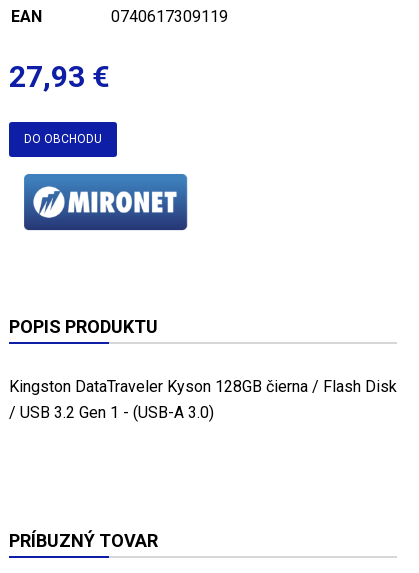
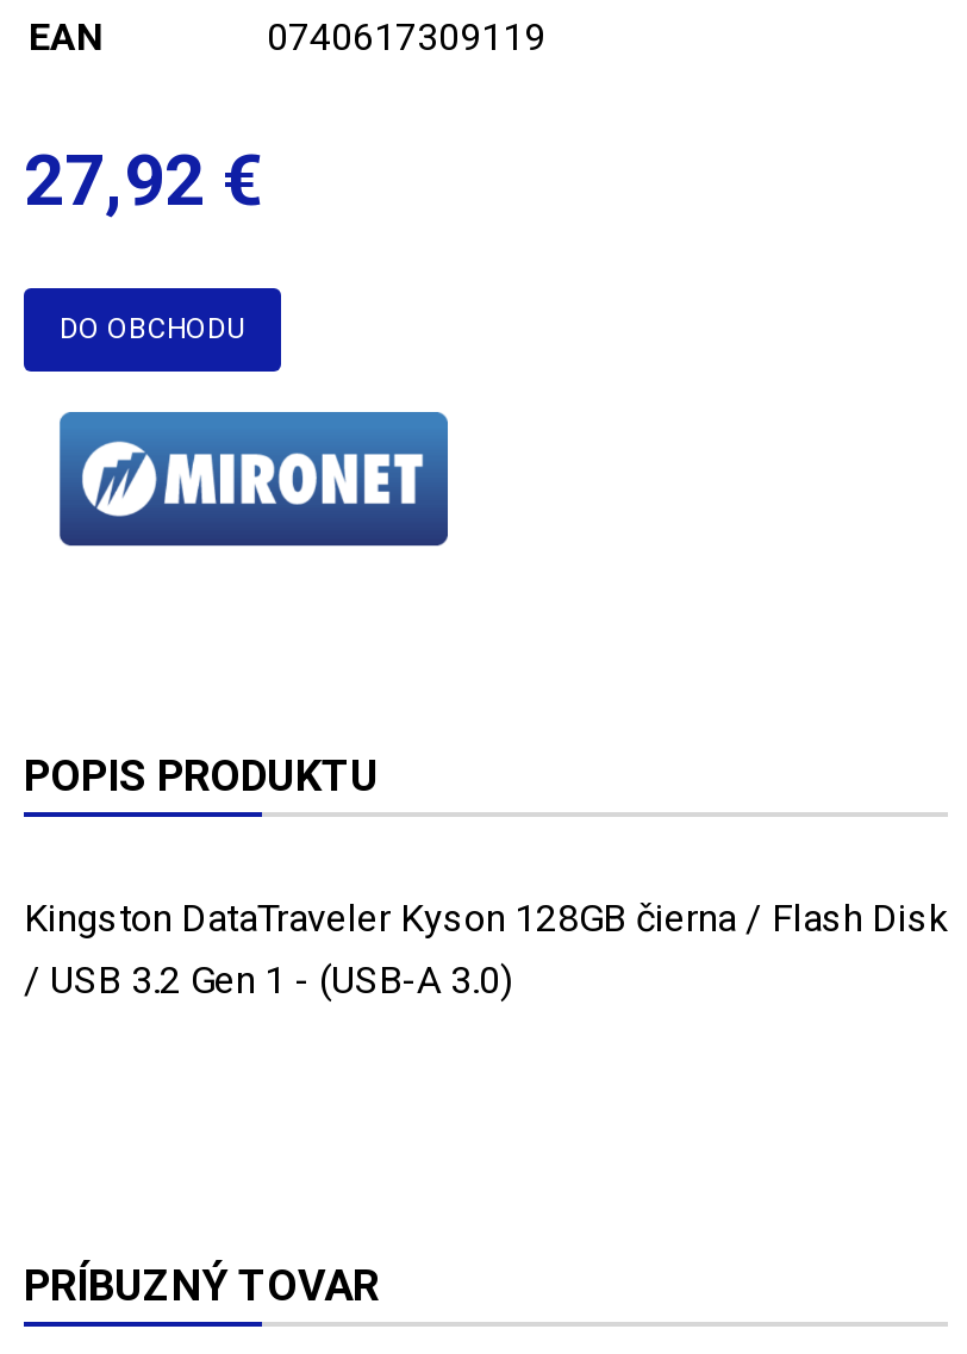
[9,59,110,94] 27,93 € -> [24,138,264,221] 27,92 €

